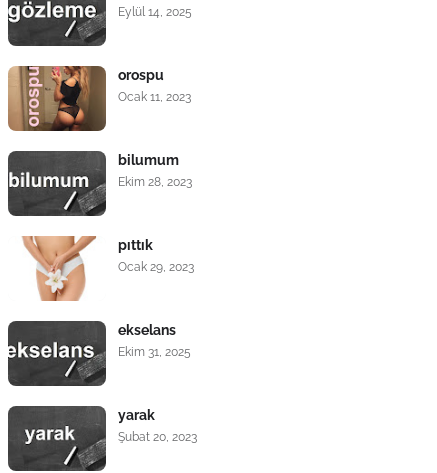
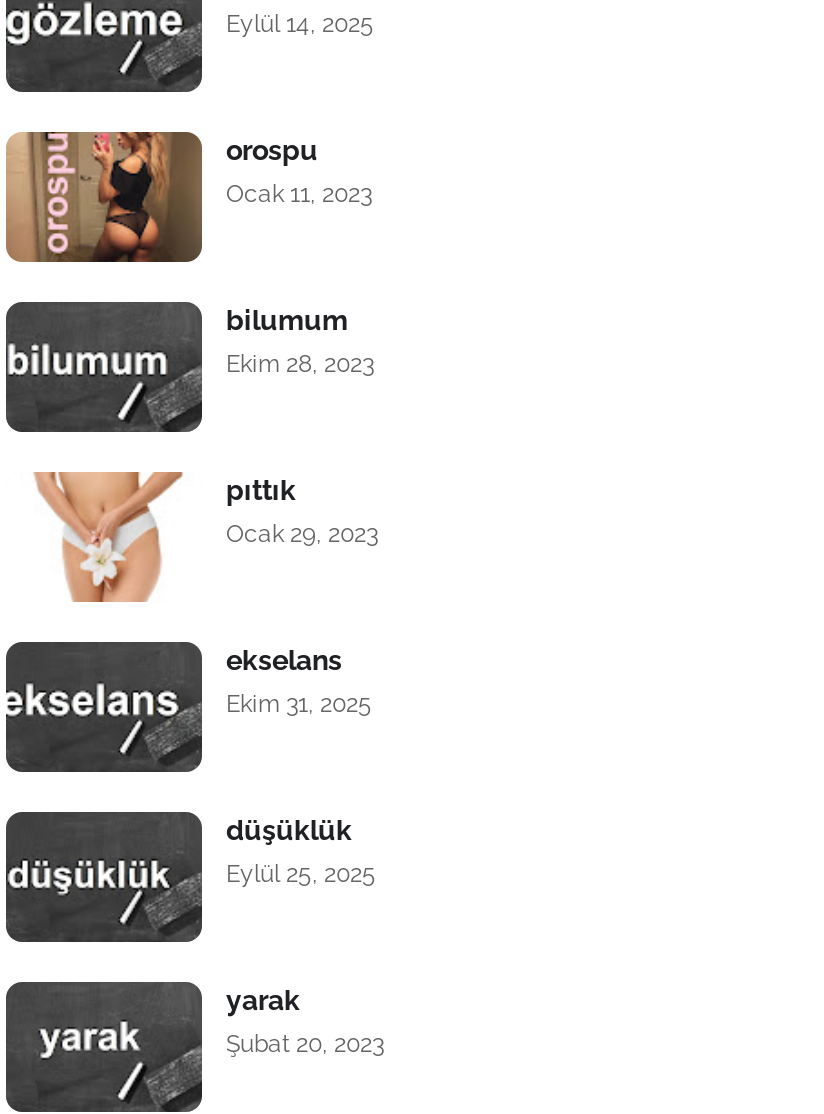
none -> [226,814,376,888] düşüklük | Eylül 25, 2025

